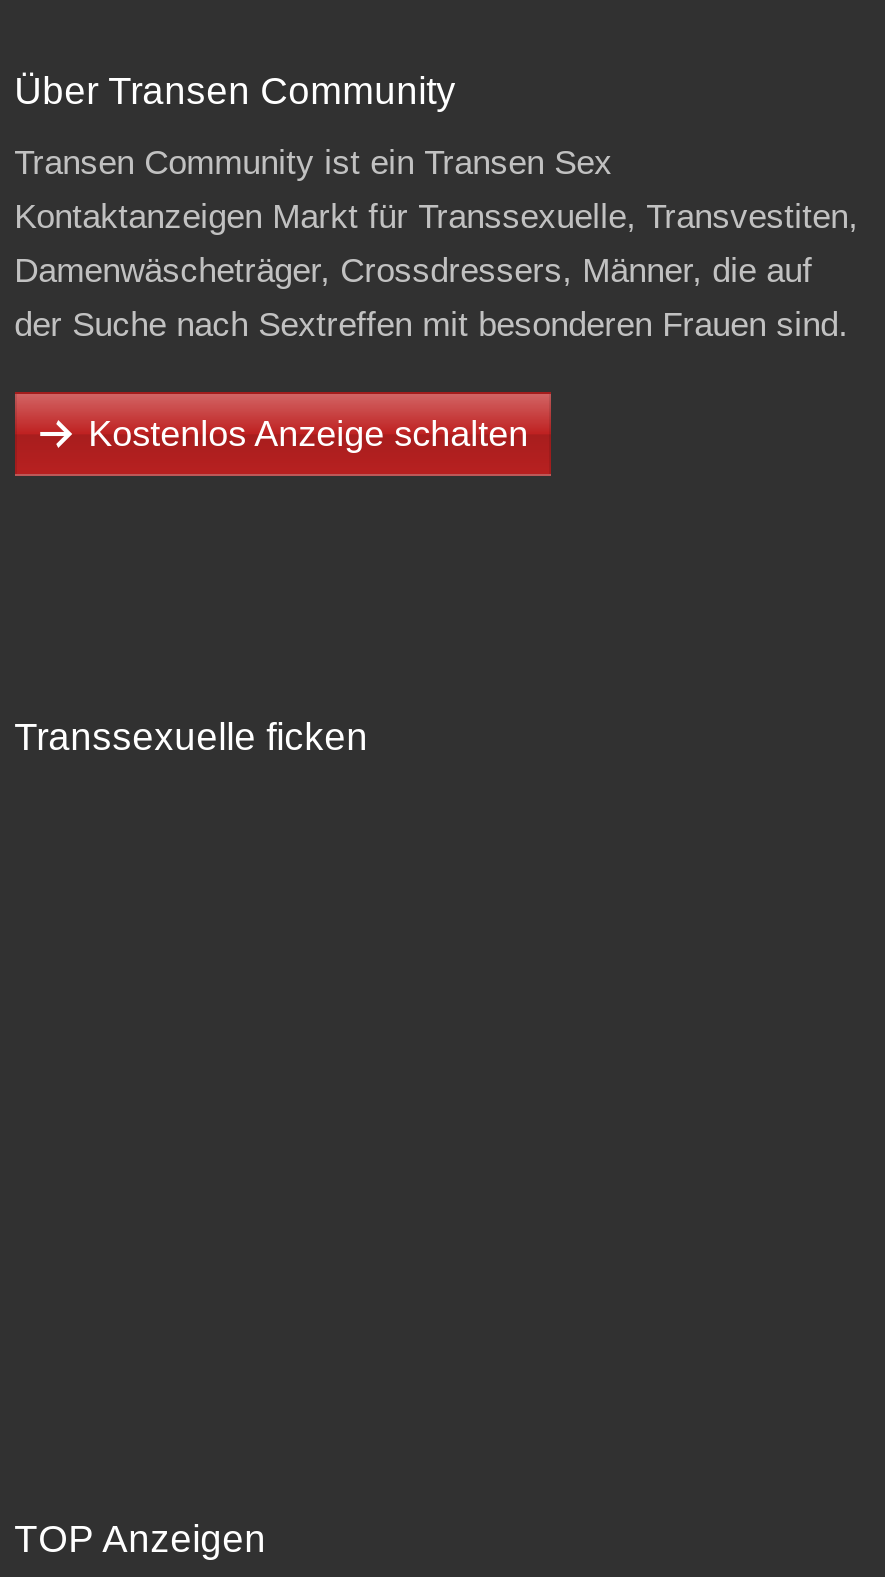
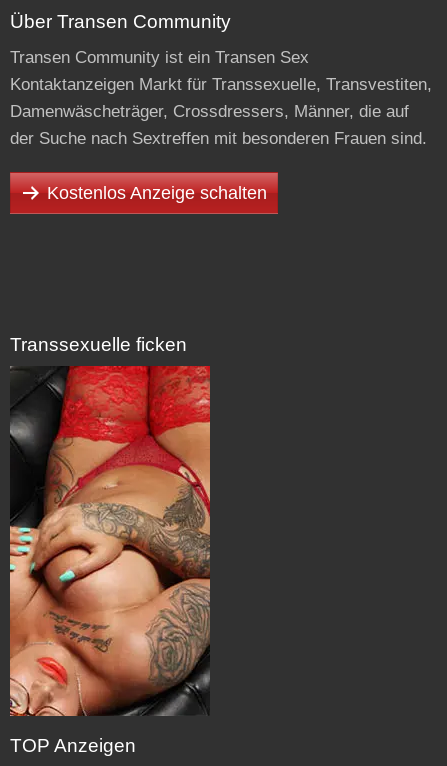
none -> [9,365,211,717] [image]

